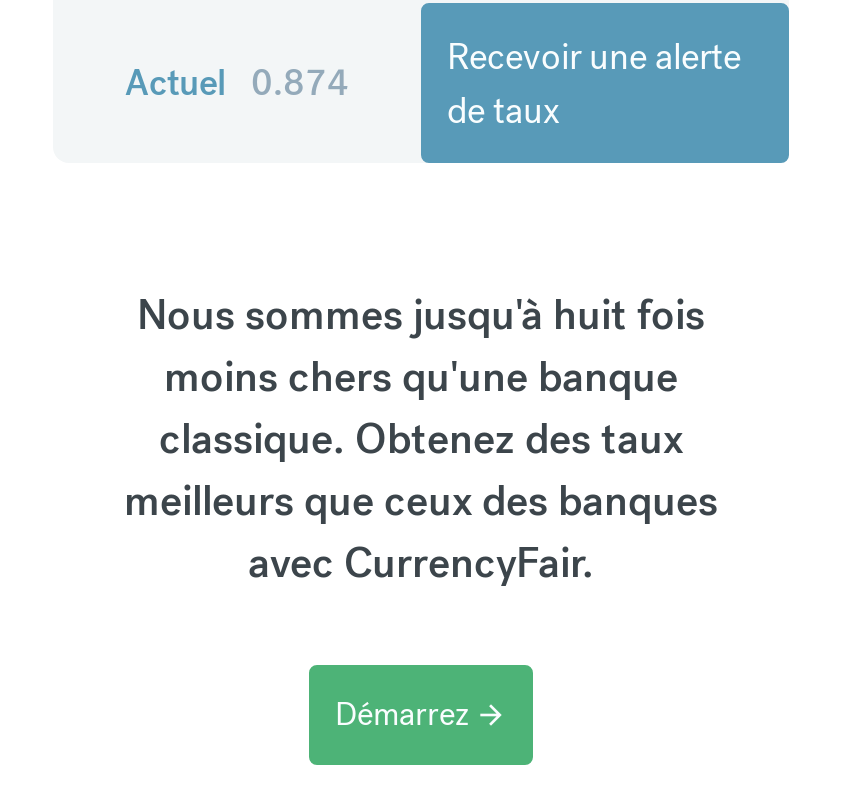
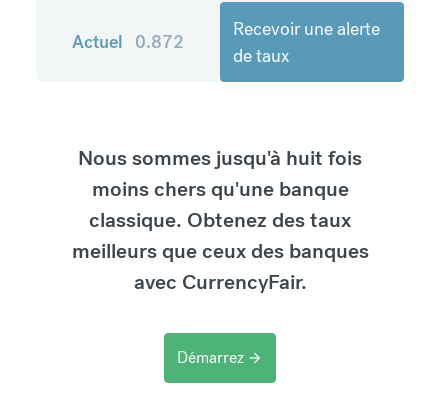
[125,60,349,106] Actuel 0.874 -> [72,30,184,53] Actuel 0.872

